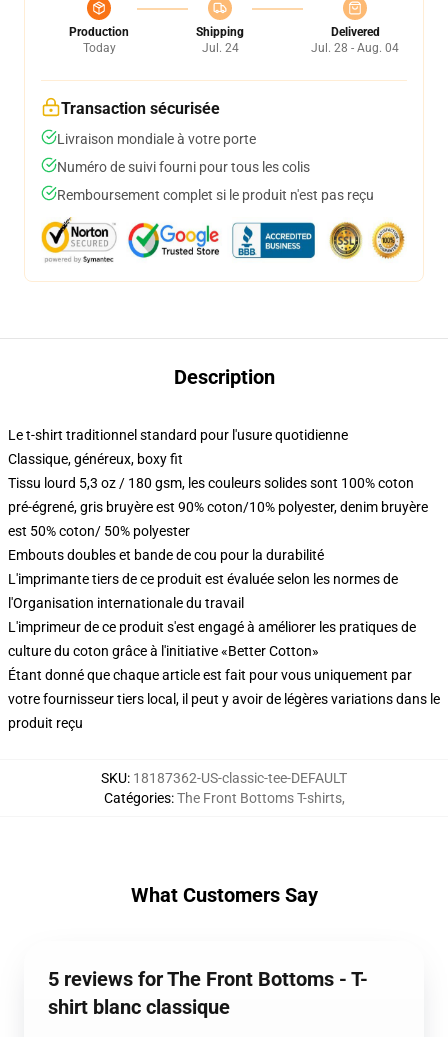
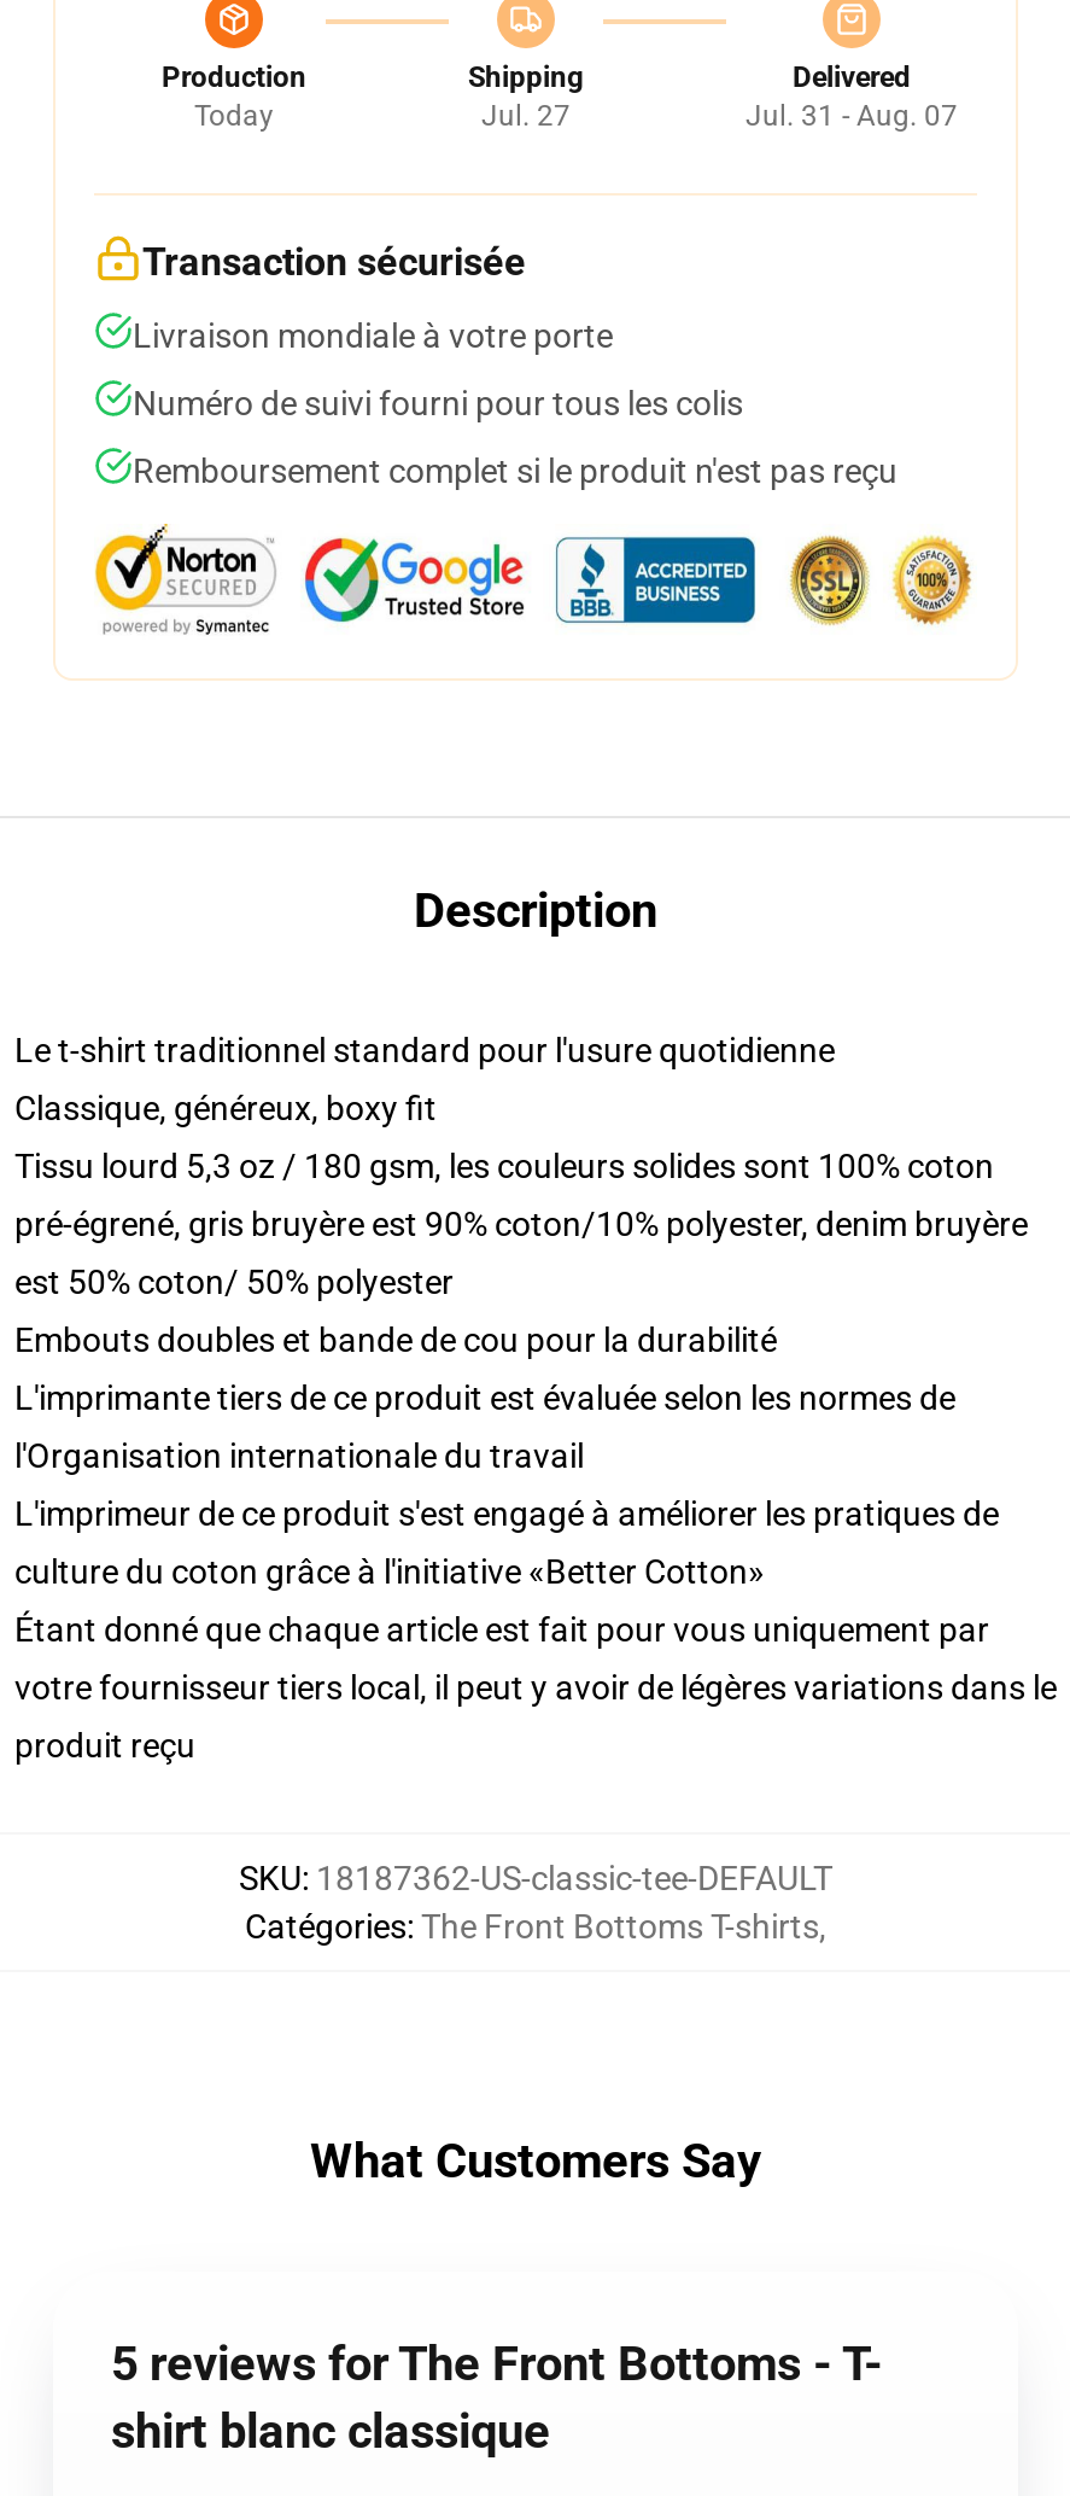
[201,41,238,55] Jul. 24 -> [481,99,571,133] Jul. 27
[311,41,399,55] Jul. 28 - Aug. 04 -> [746,99,958,133] Jul. 31 - Aug. 07

